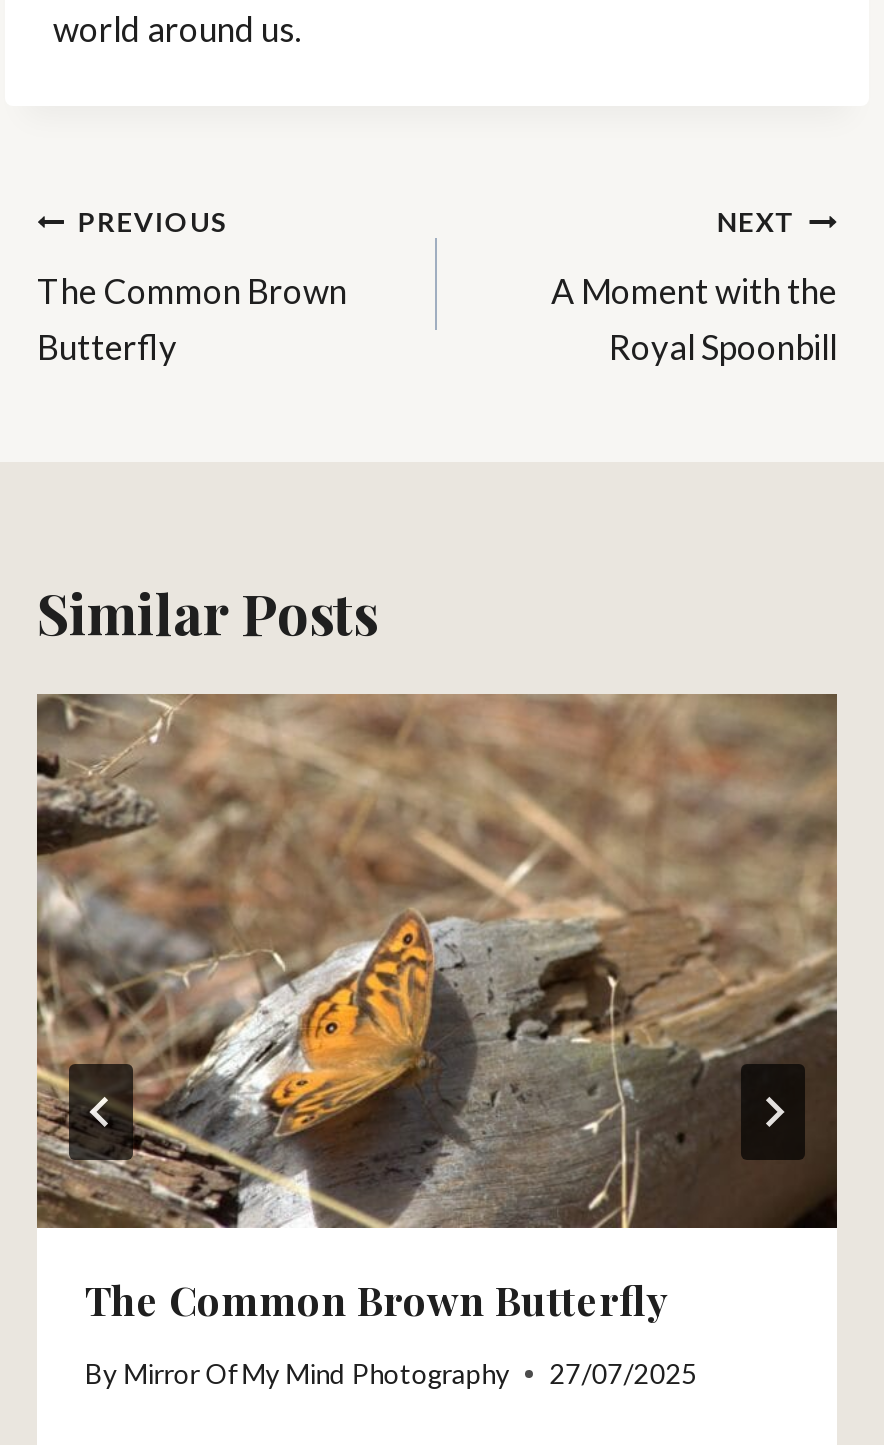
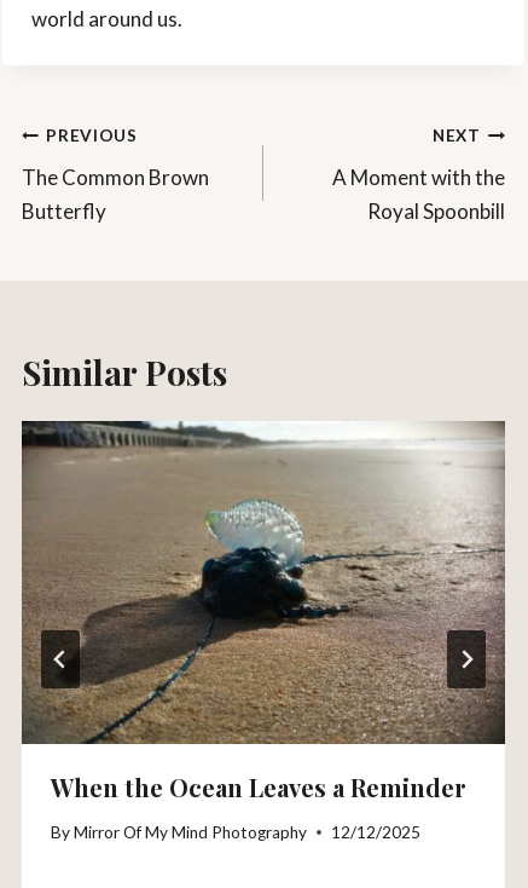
[35,692,837,1326] [image] | The Common Brown Butterfly -> [22,420,505,804] [image] | When the Ocean Leaves a Reminder
[85,1358,697,1390] By Mirror Of My Mind Photography 27/07/2025 -> [51,822,421,842] By Mirror Of My Mind Photography 12/12/2025

